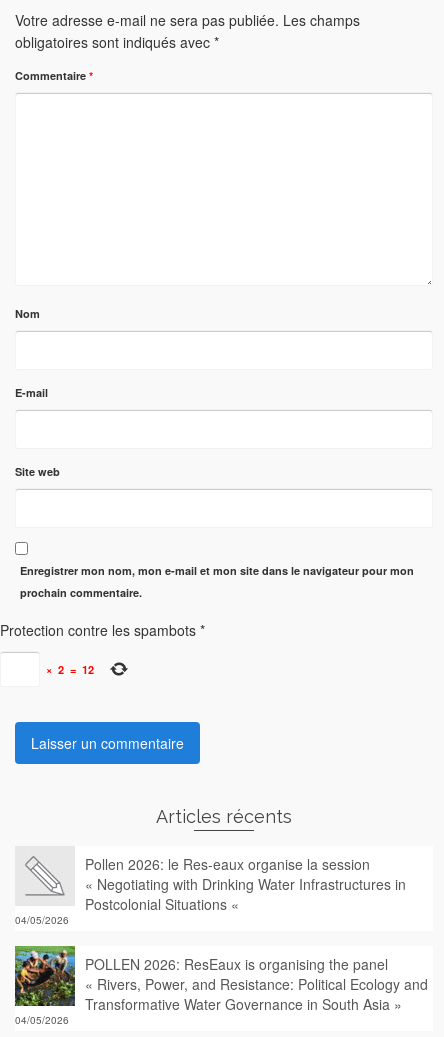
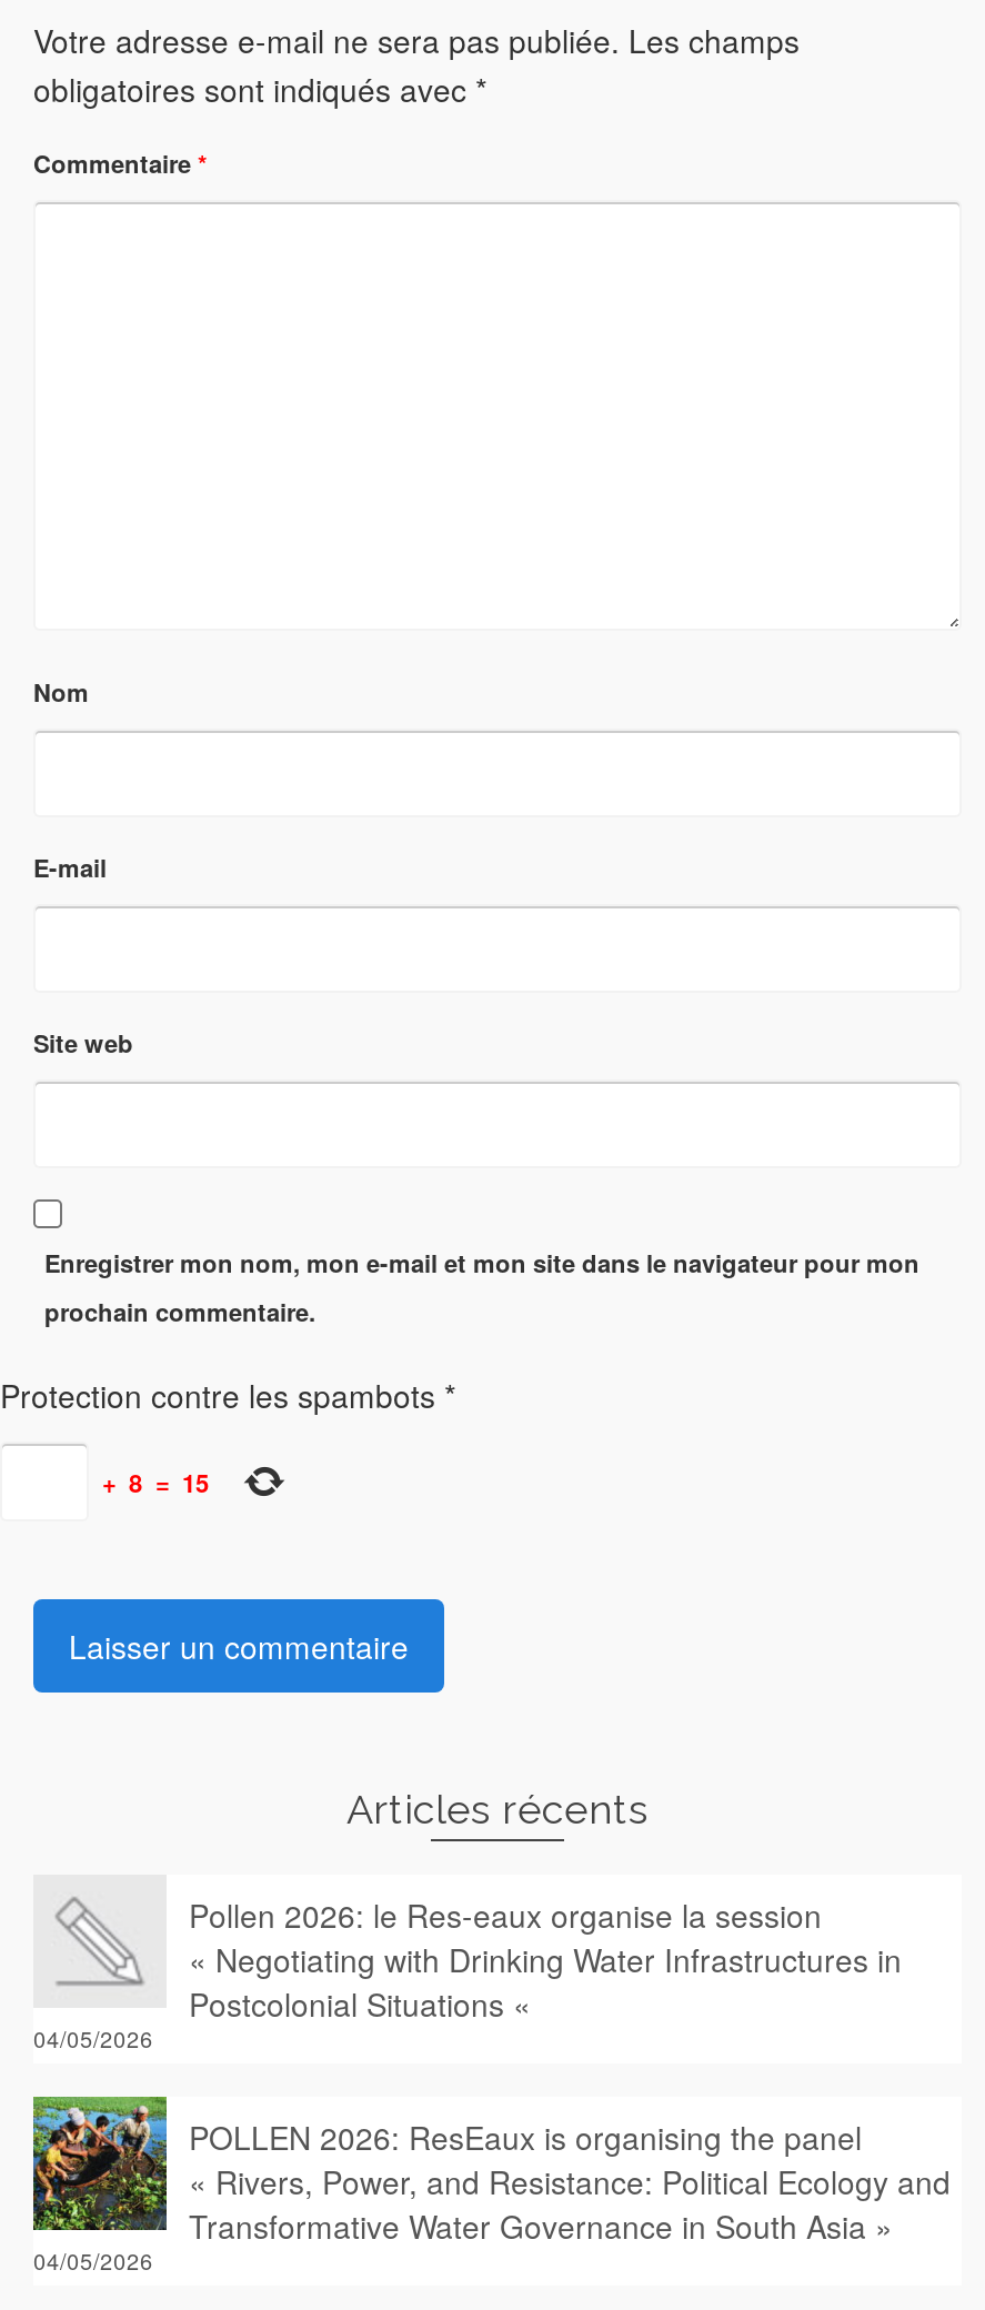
[43,662,94,677] × 2 = 12 -> [96,1465,209,1499] + 8 = 15

